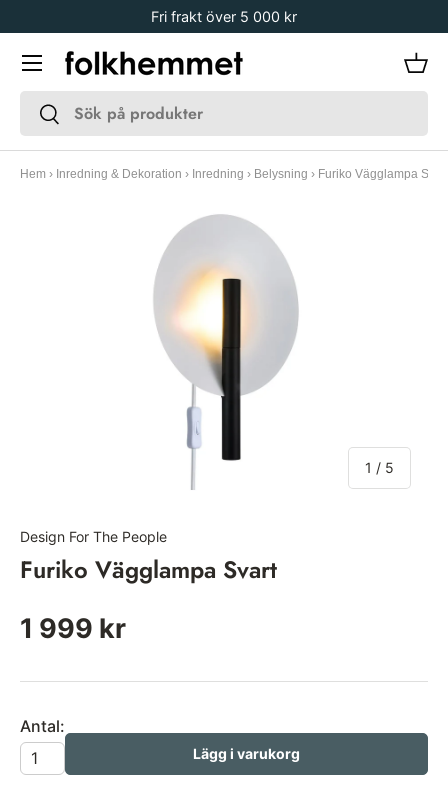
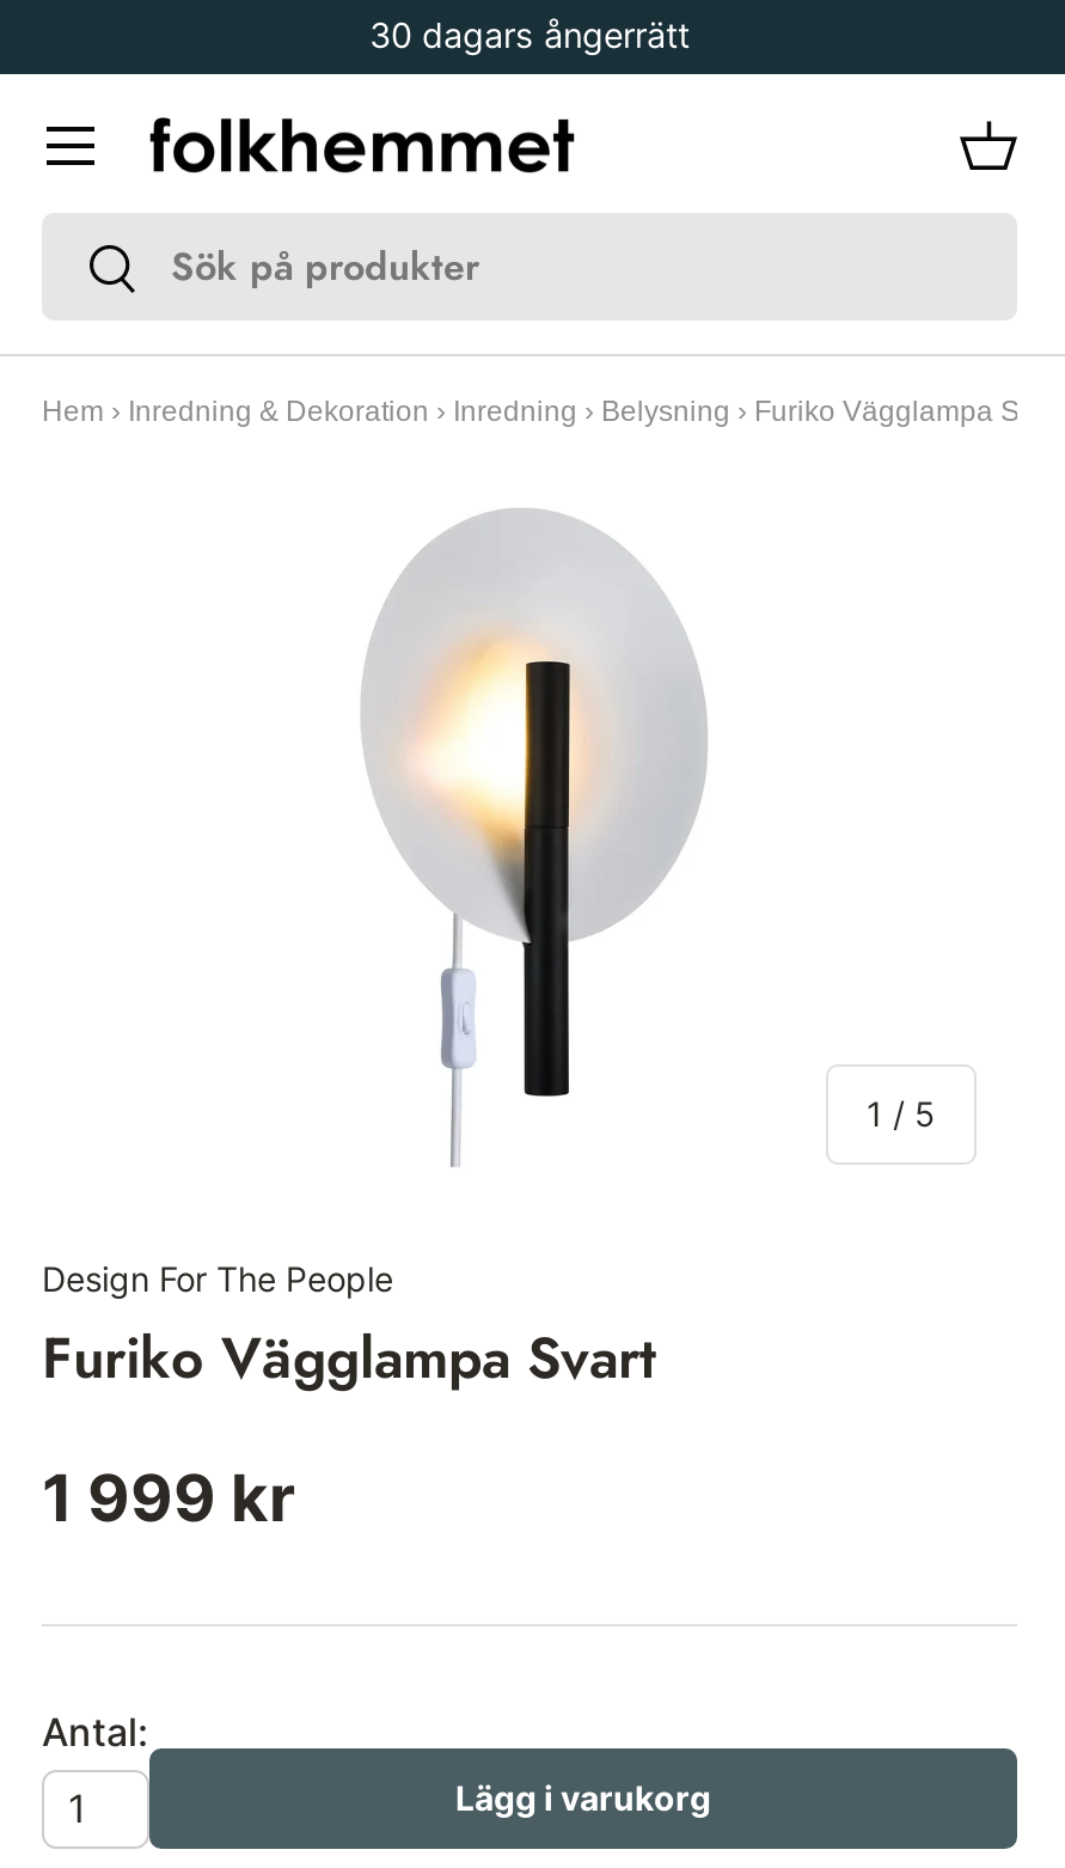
[151,8,297,25] Fri frakt över 5 000 kr -> [369,14,690,55] 30 dagars ångerrätt

